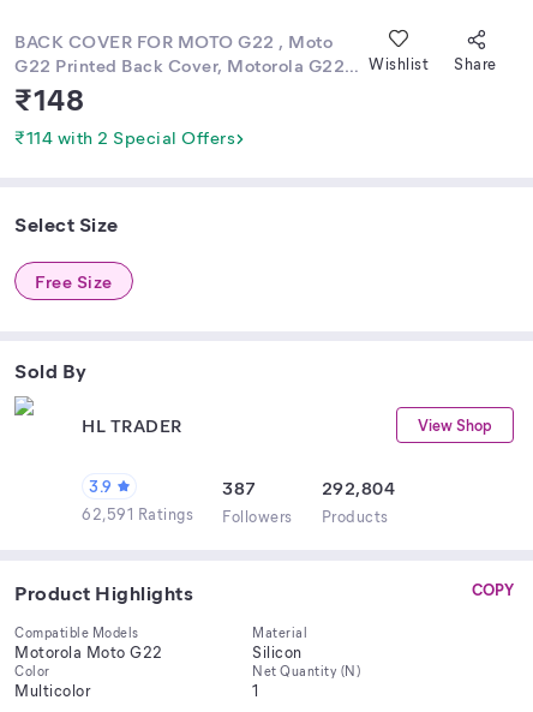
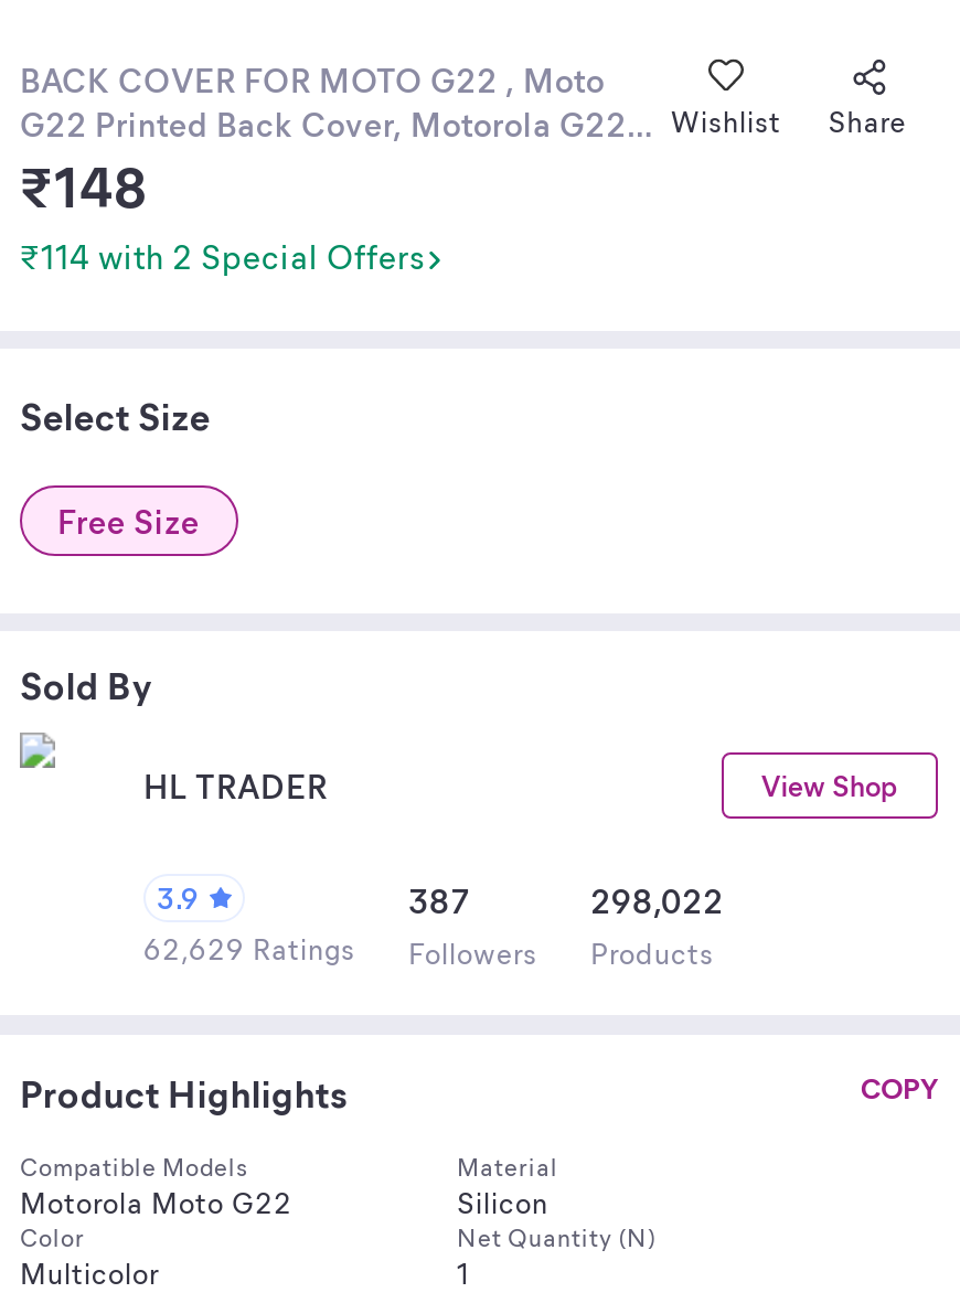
[321,475,395,499] 292,804 -> [590,878,724,922] 298,022
[82,503,388,526] 62,591 Ratings Followers Products -> [143,929,714,971] 62,629 Ratings Followers Products

